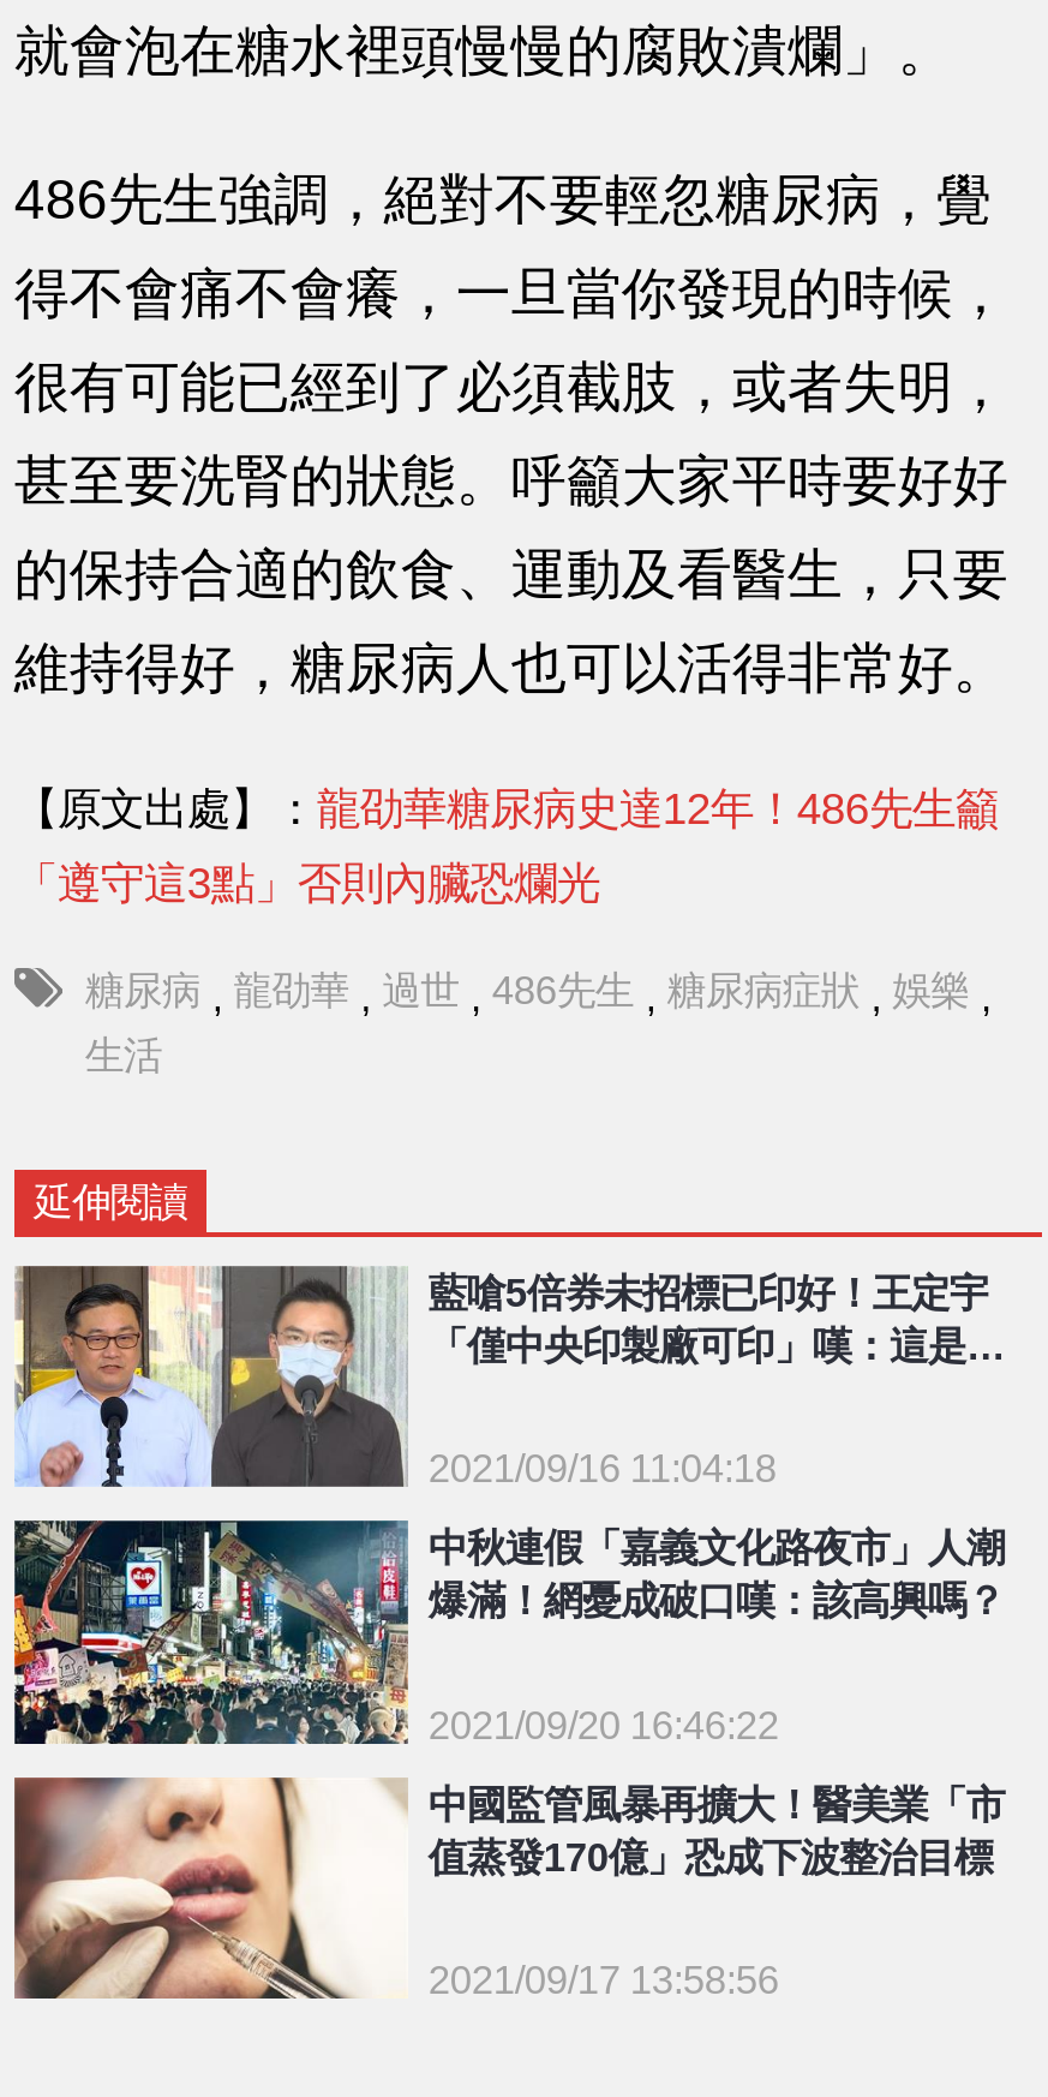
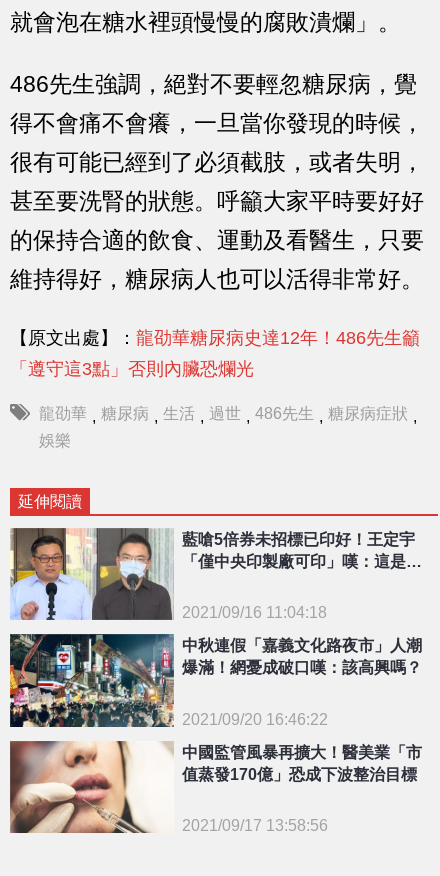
[85,969,990,1076] 糖尿病 , 龍劭華 , 過世 , 486先生 , 糖尿病症狀 , 娛樂 , | 生活 -> [39,404,416,449] 龍劭華 , 糖尿病 , 生活 , 過世 , 486先生 , 糖尿病症狀 , | 娛樂

